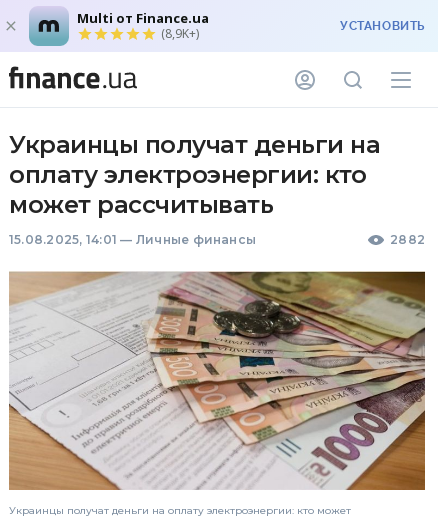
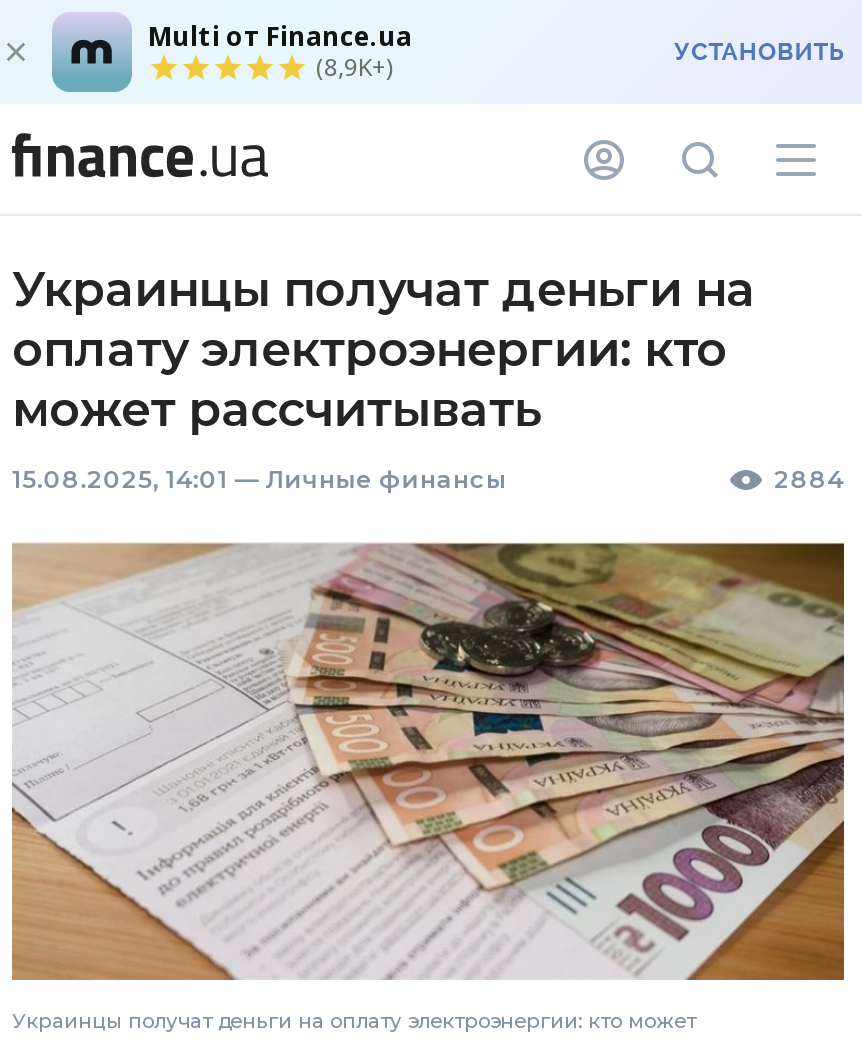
[390,232,425,247] 2882 -> [774,464,844,494] 2884

